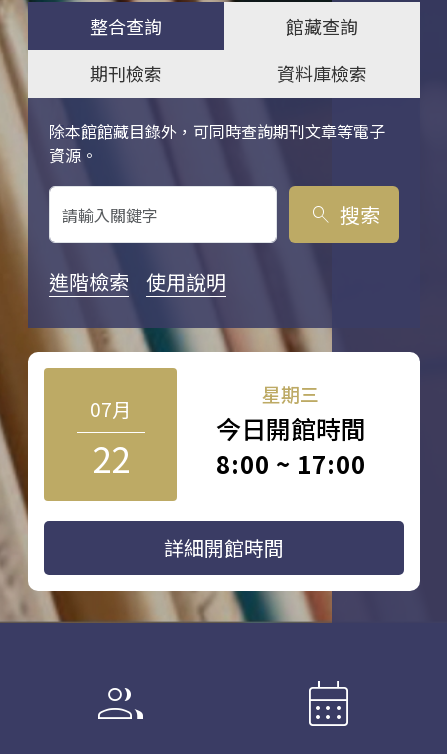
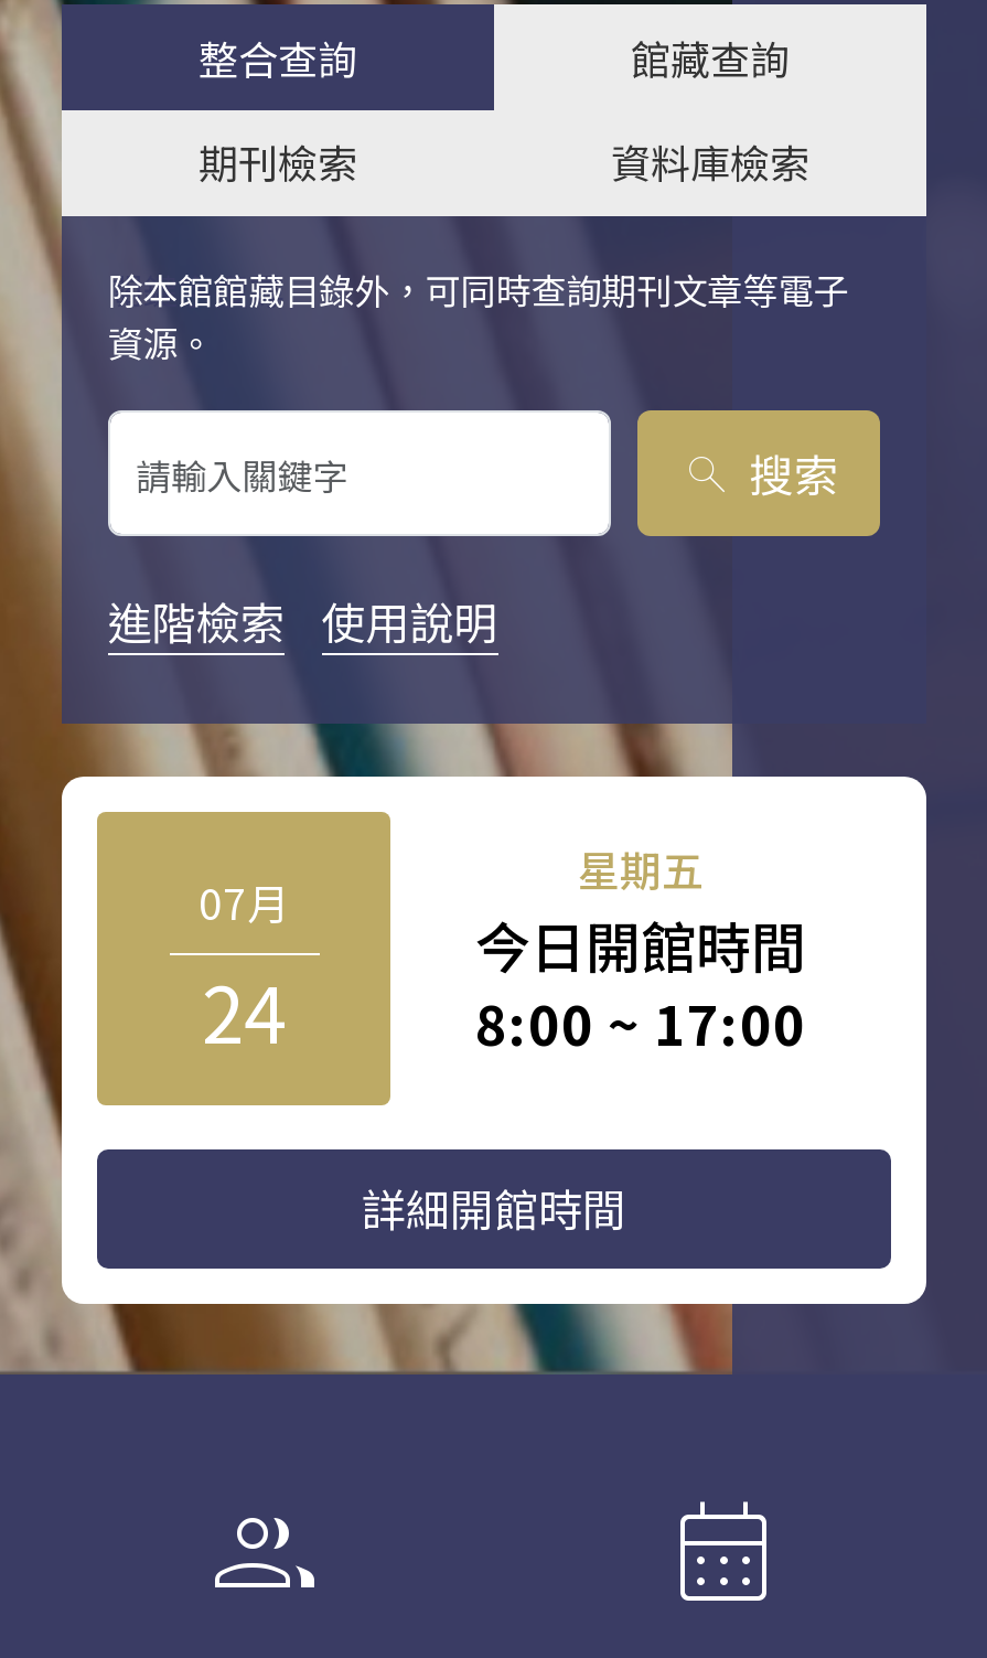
[262,380,319,407] 星期三 -> [578,839,704,898] 星期五
[91,432,129,483] 22 -> [202,953,286,1065] 24

